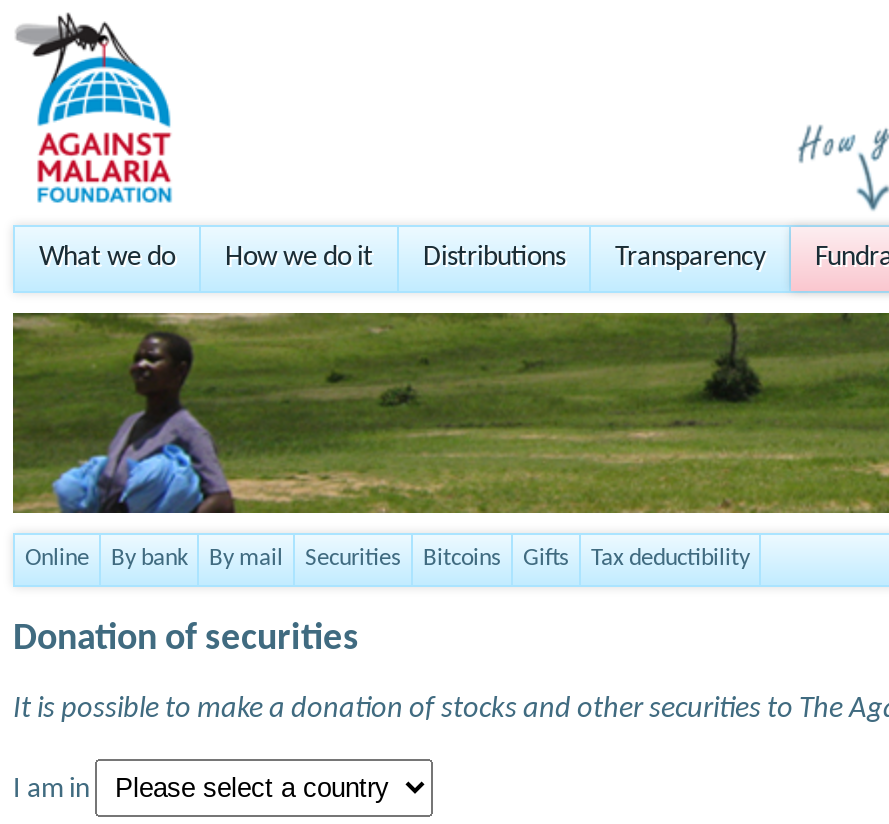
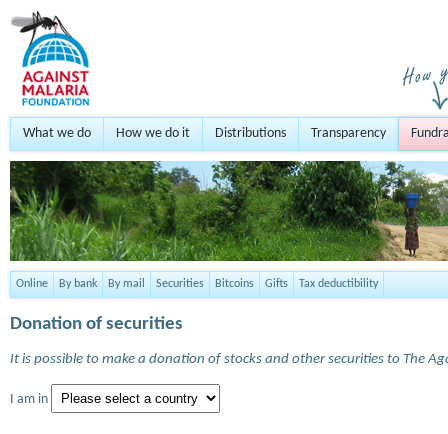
[11,311,883,515] [image] -> [10,160,445,262] [image]

